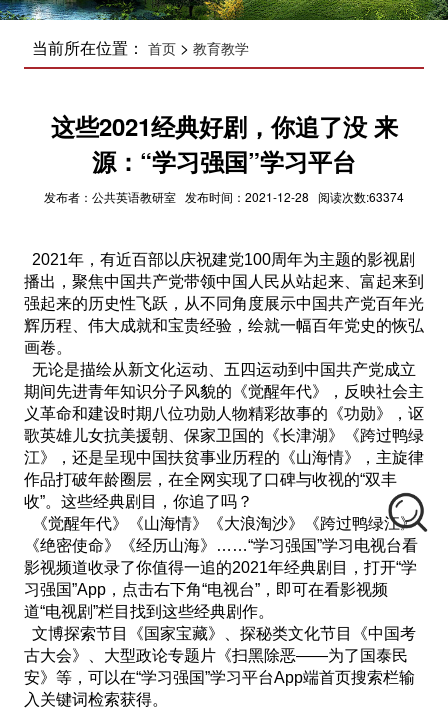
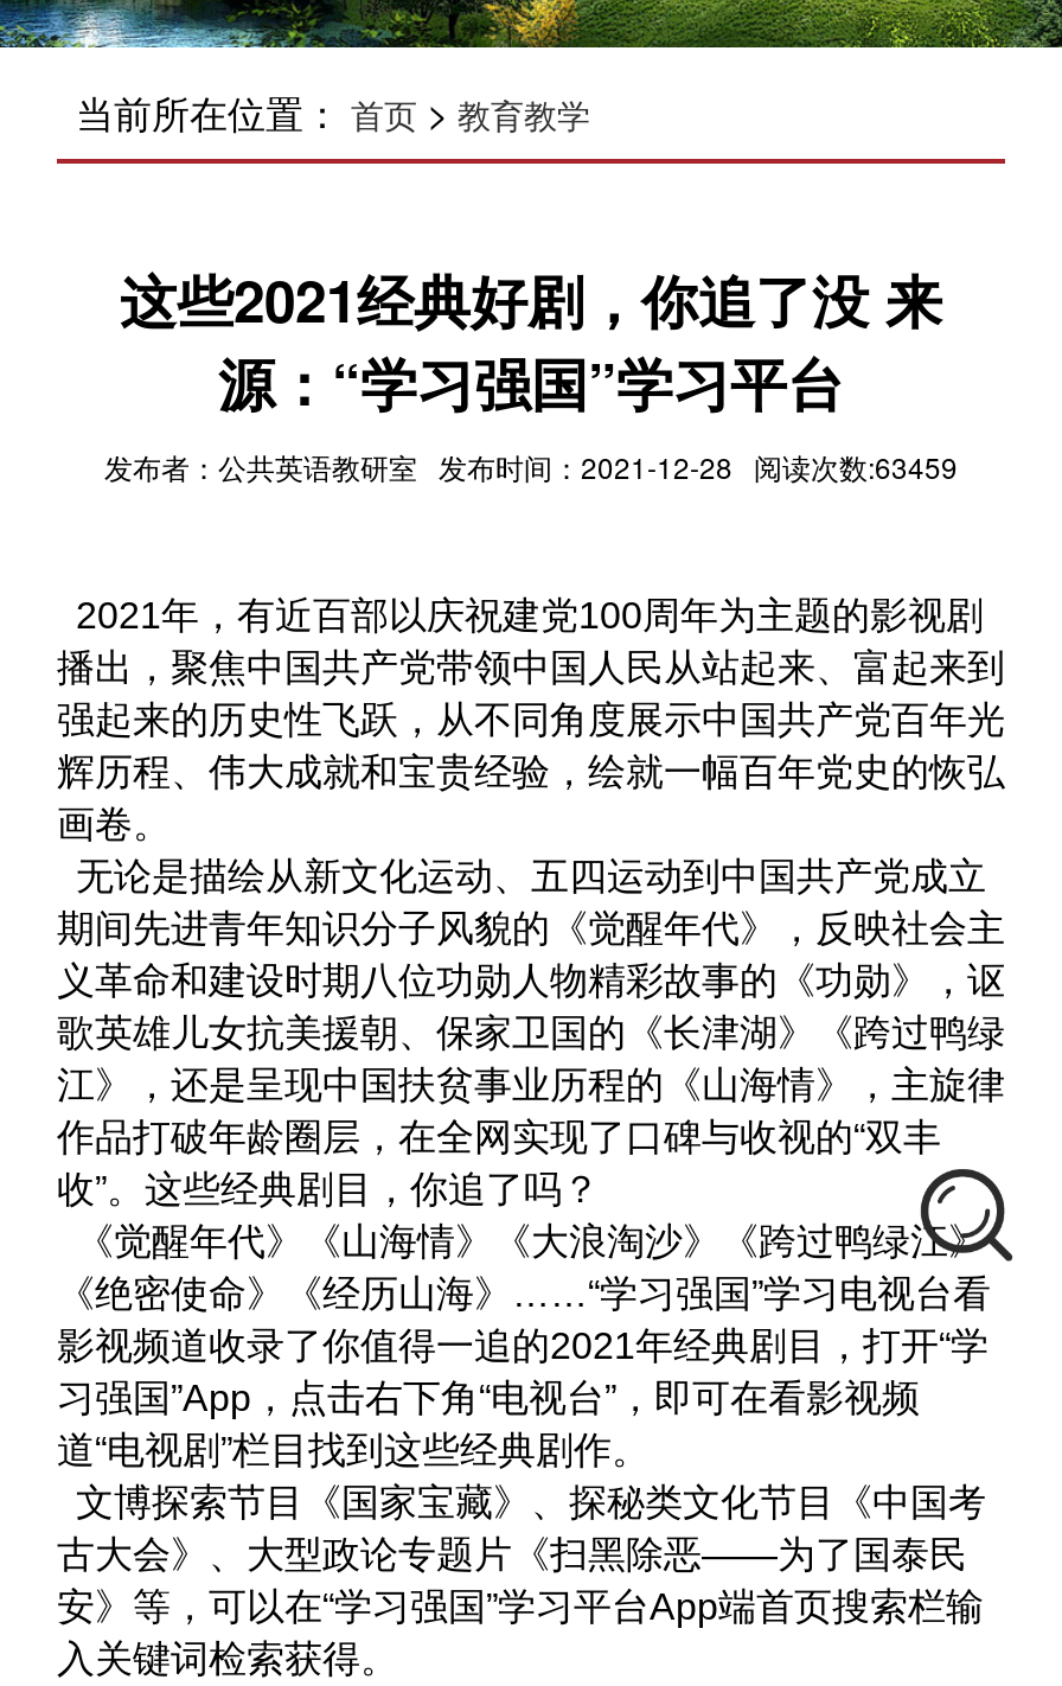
[44,188,404,205] 发布者：公共英语教研室 发布时间：2021-12-28 阅读次数:63374 -> [104,445,958,485] 发布者：公共英语教研室 发布时间：2021-12-28 阅读次数:63459

